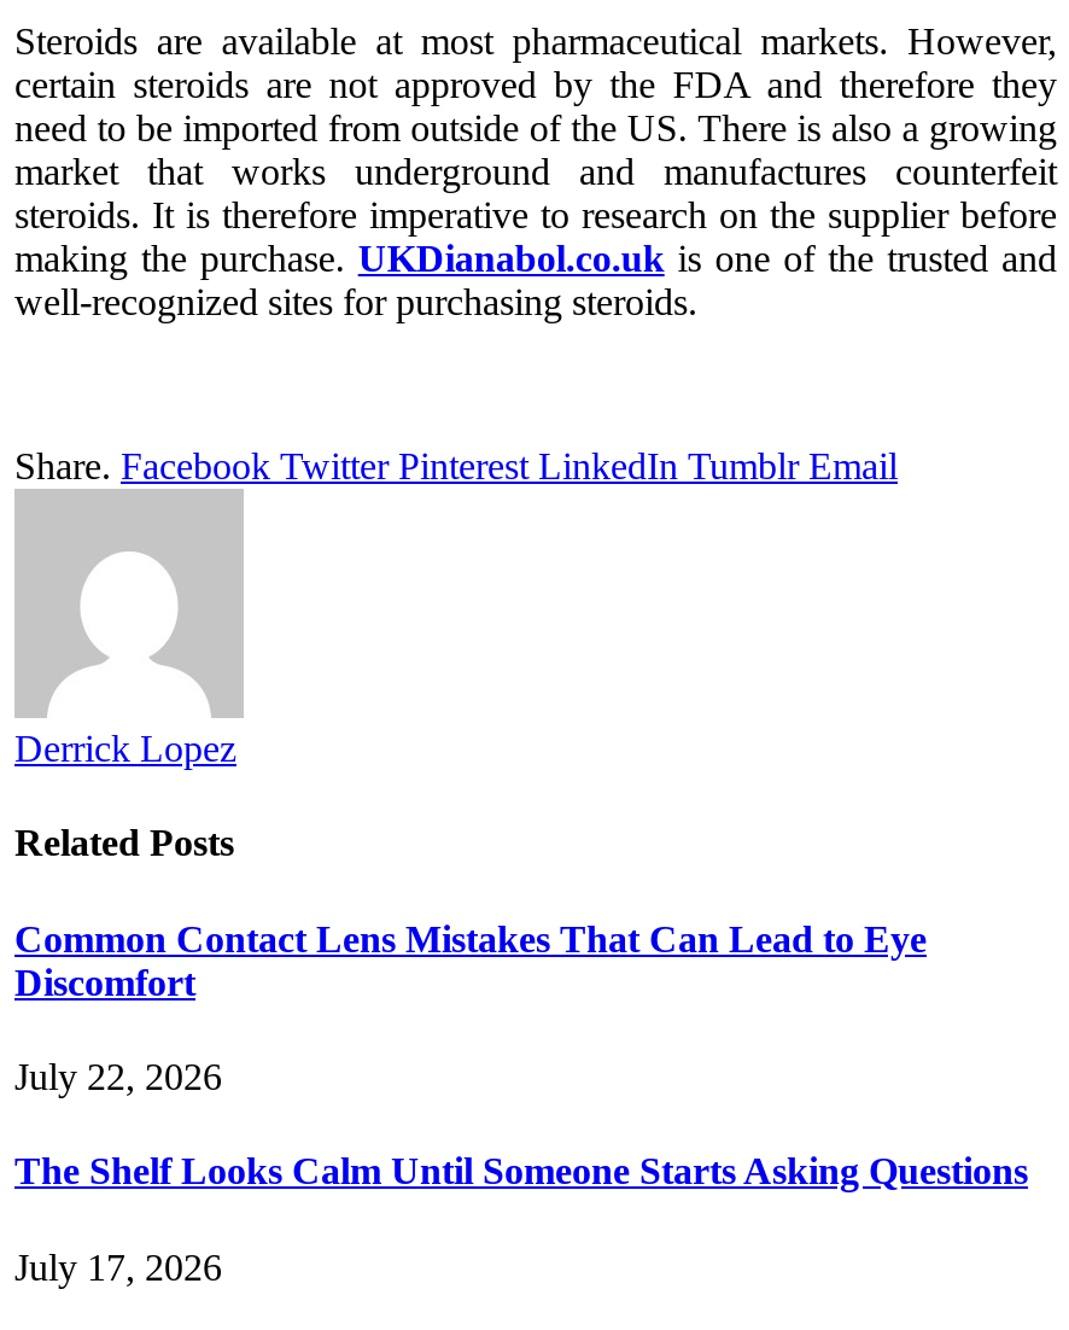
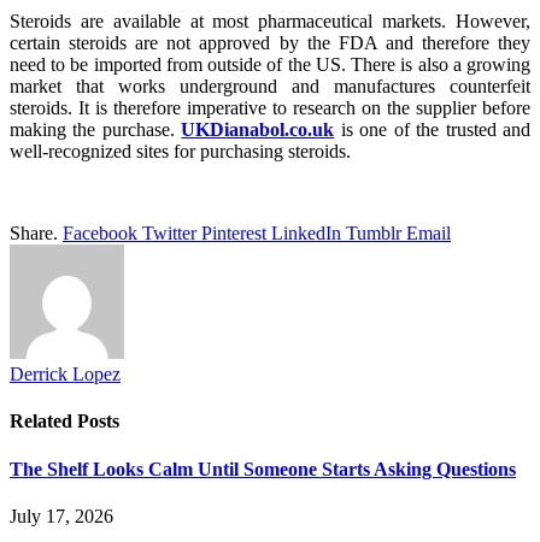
[14,918,927,1097] Common Contact Lens Mistakes That Can Lead to Eye | Discomfort | July 22, 2026 -> none

